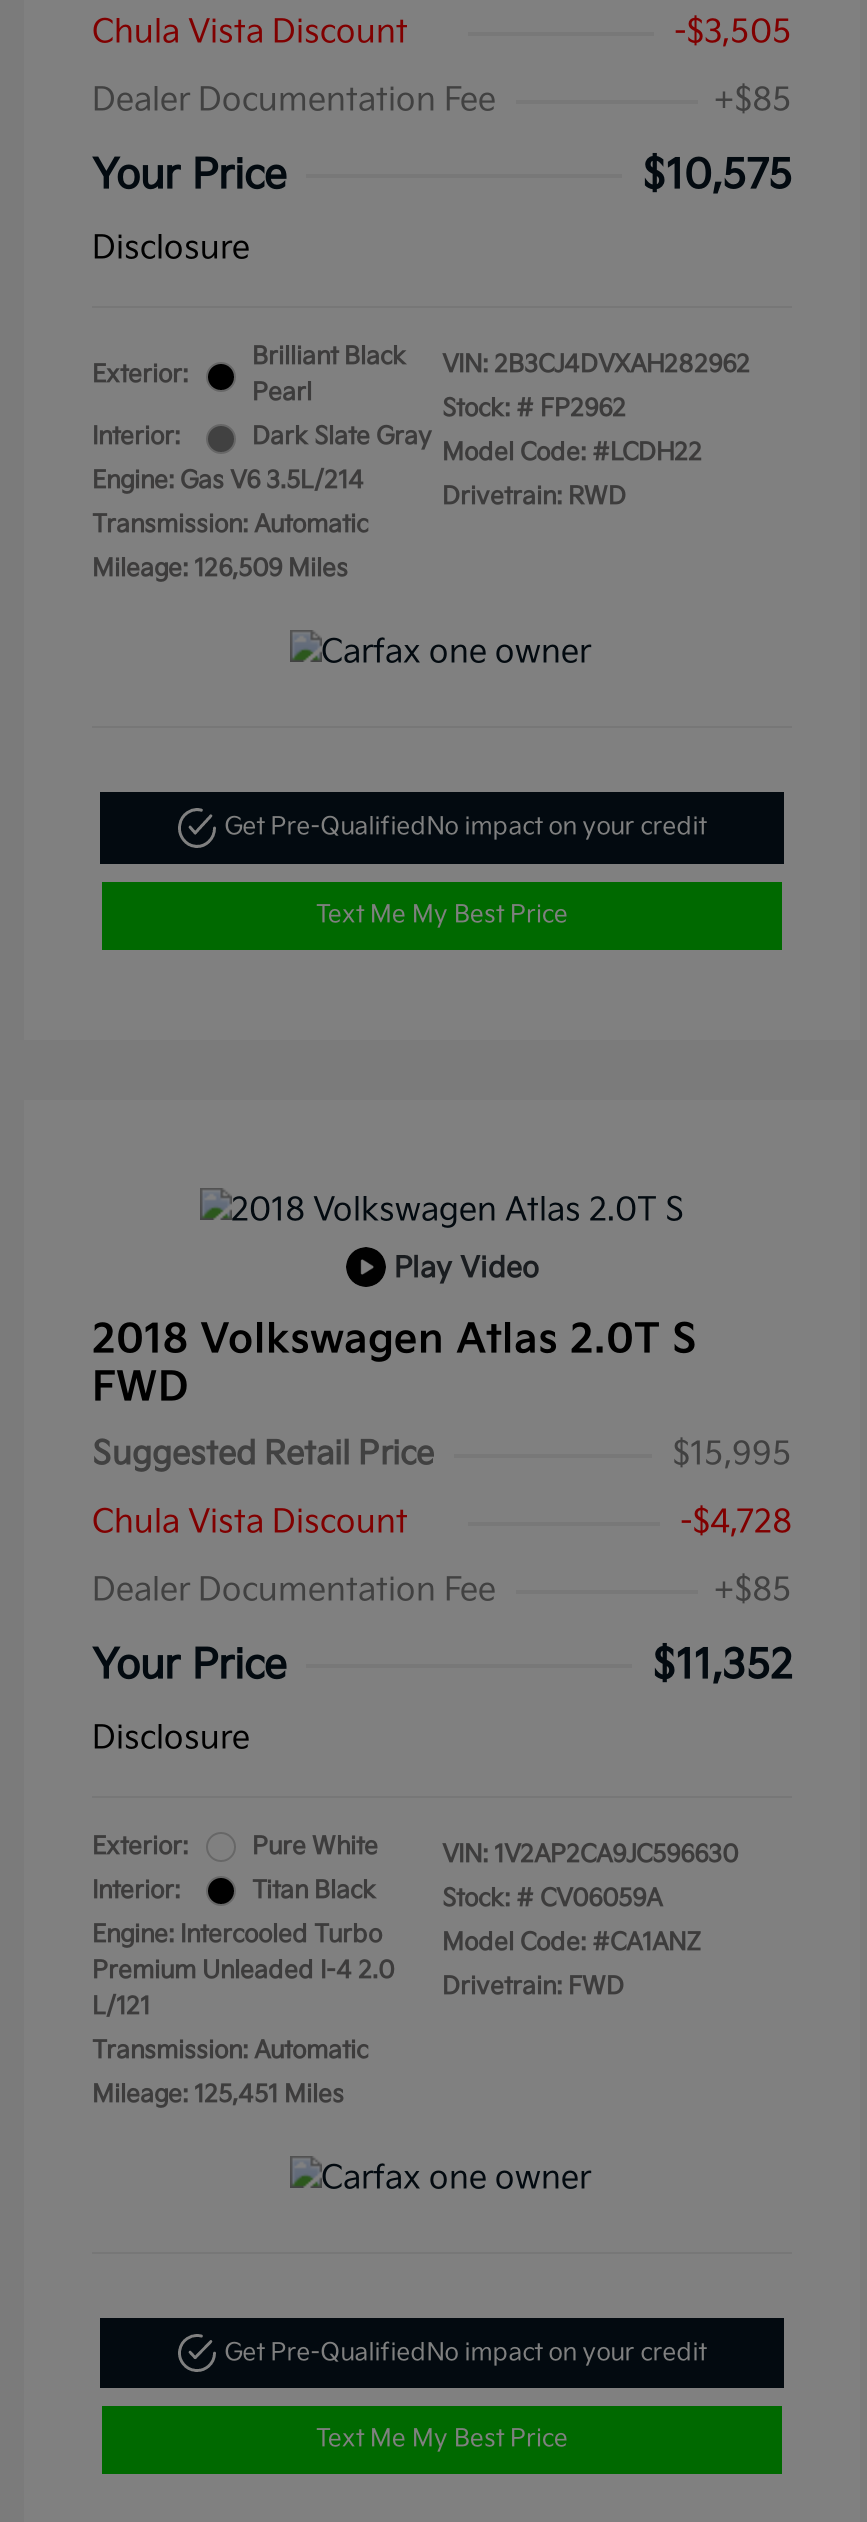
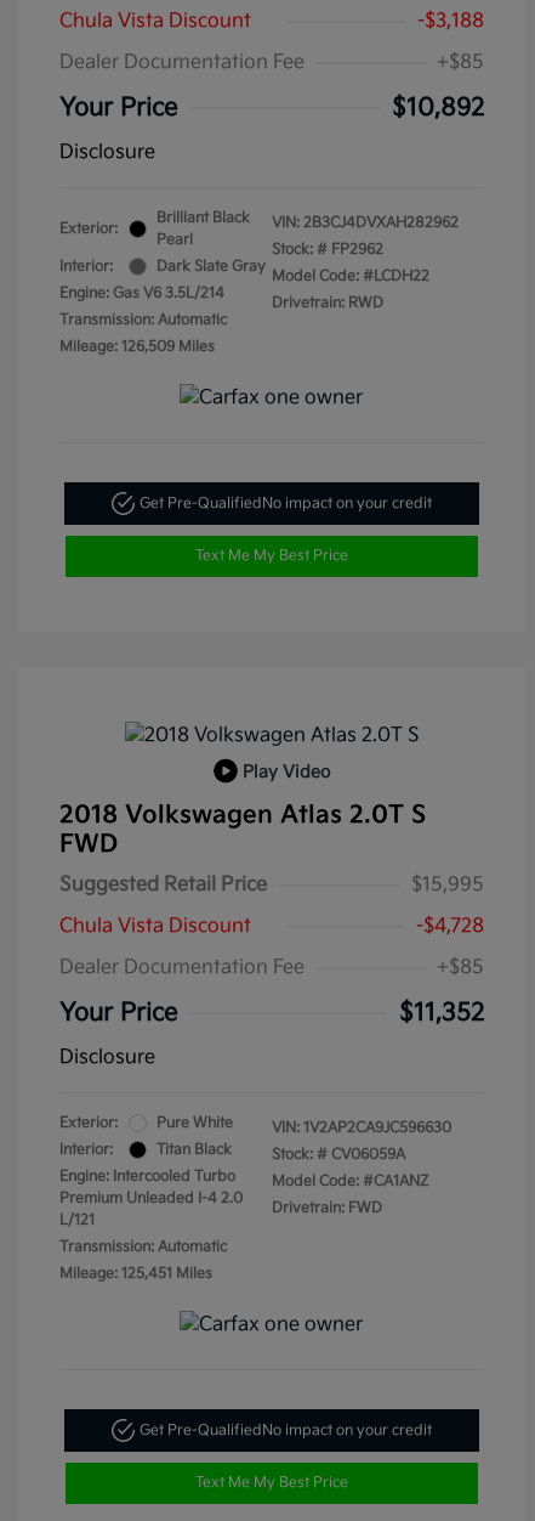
[674,14,792,52] -$3,505 -> [417,10,484,33] -$3,188
[642,152,792,200] $10,575 -> [392,93,484,123] $10,892

